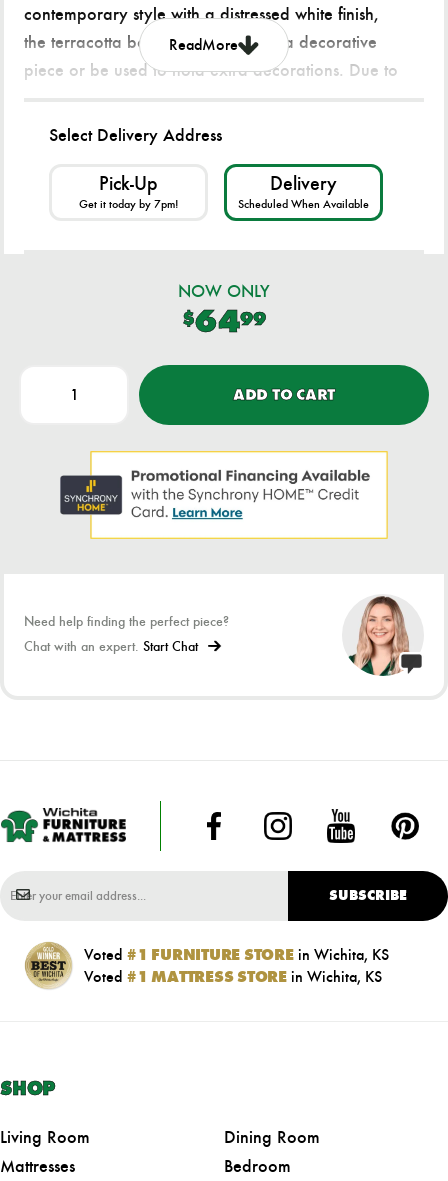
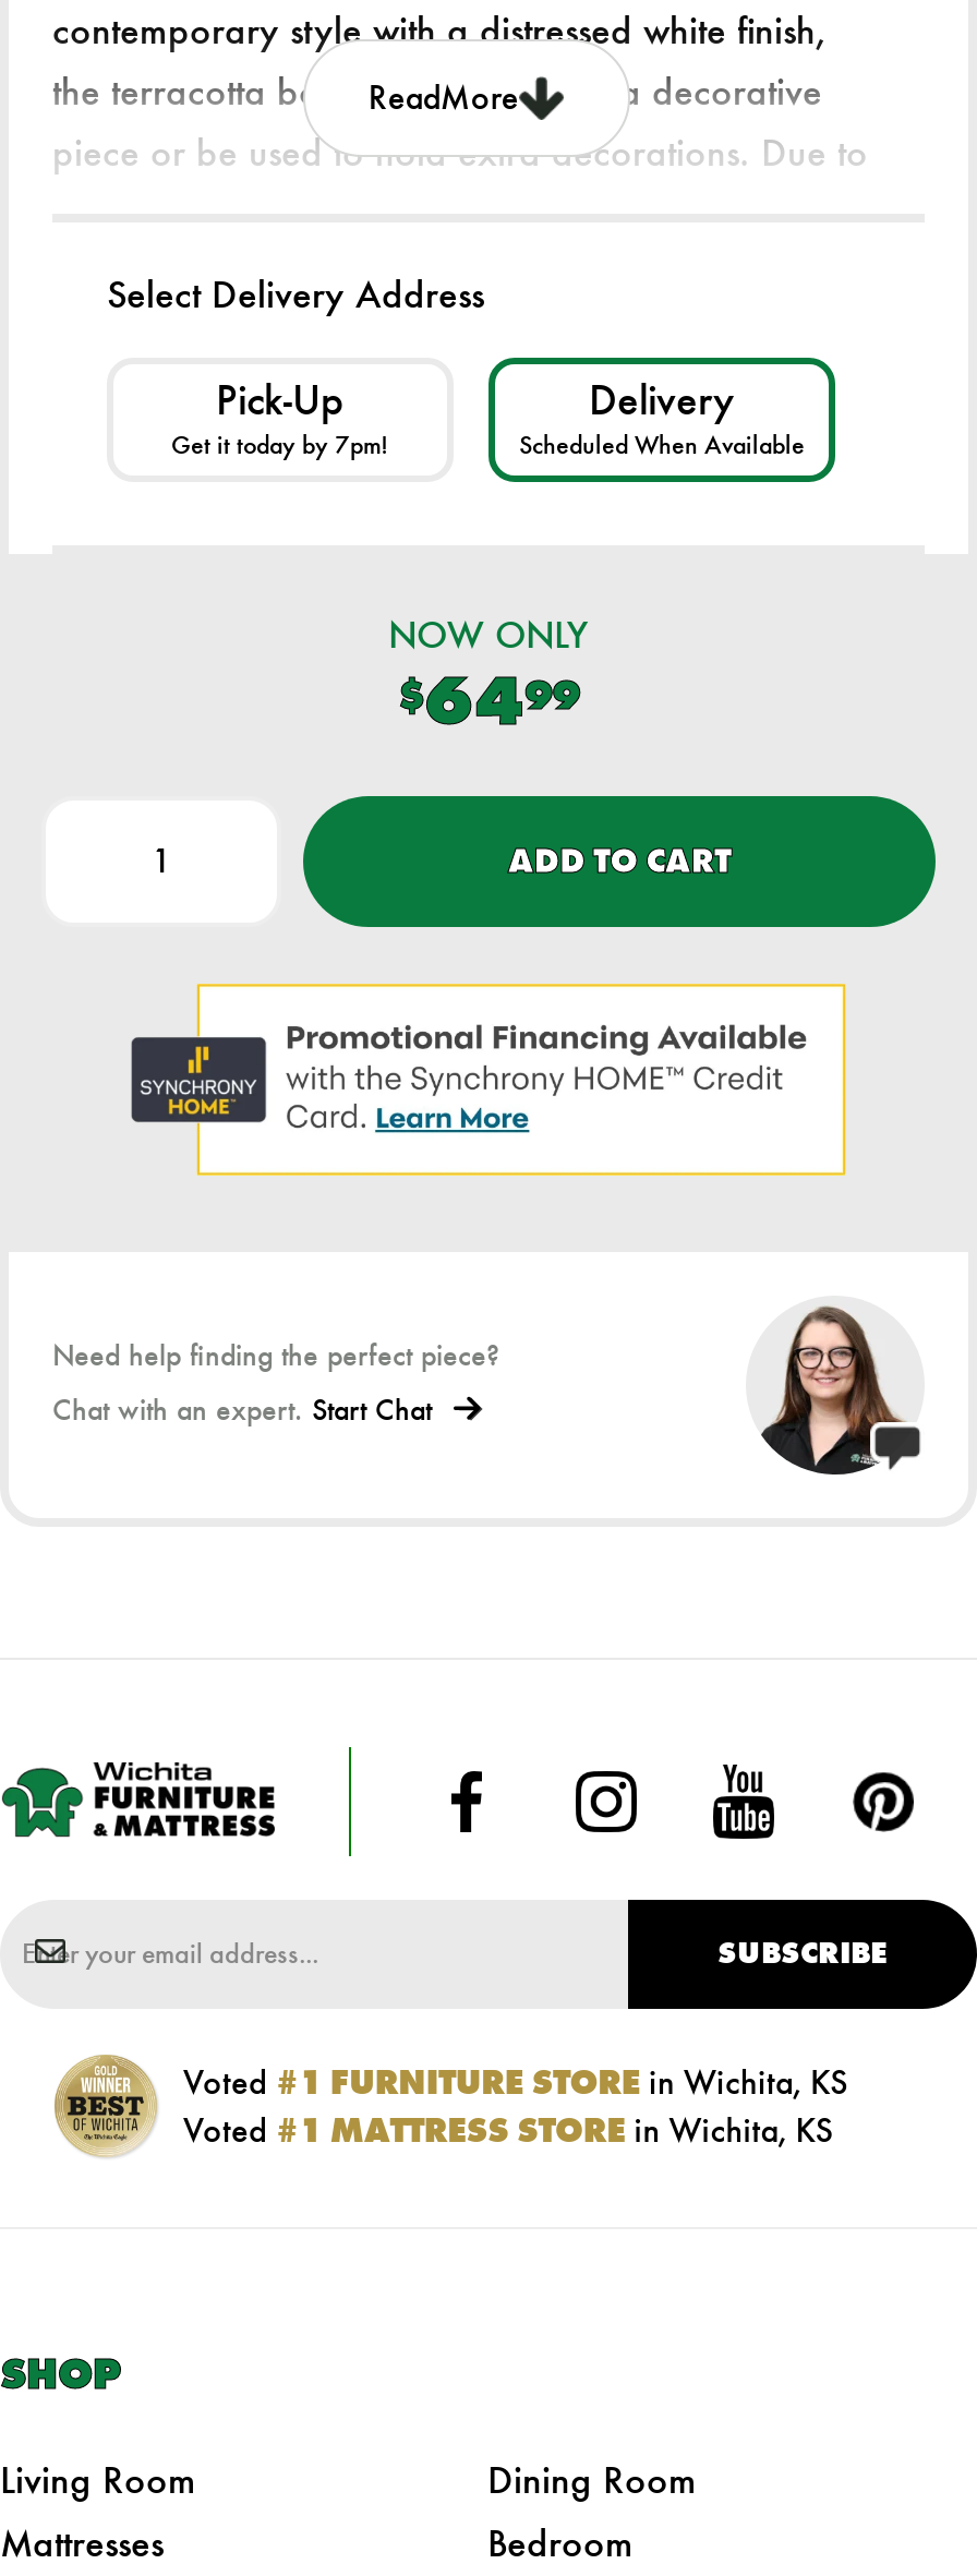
[349,595,412,676] [image] -> [770,1300,903,1474] [image]

